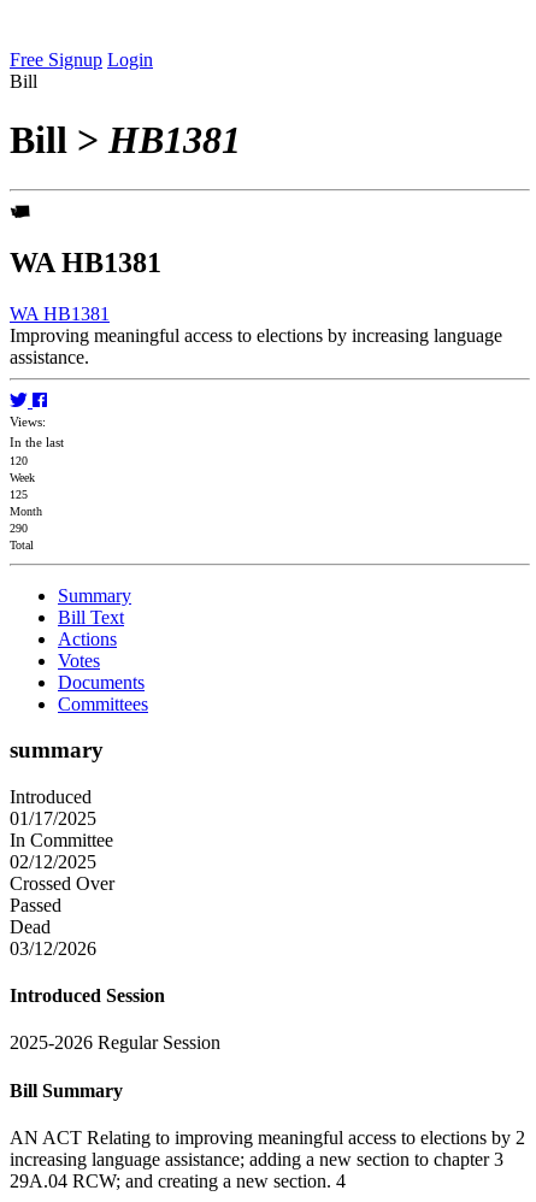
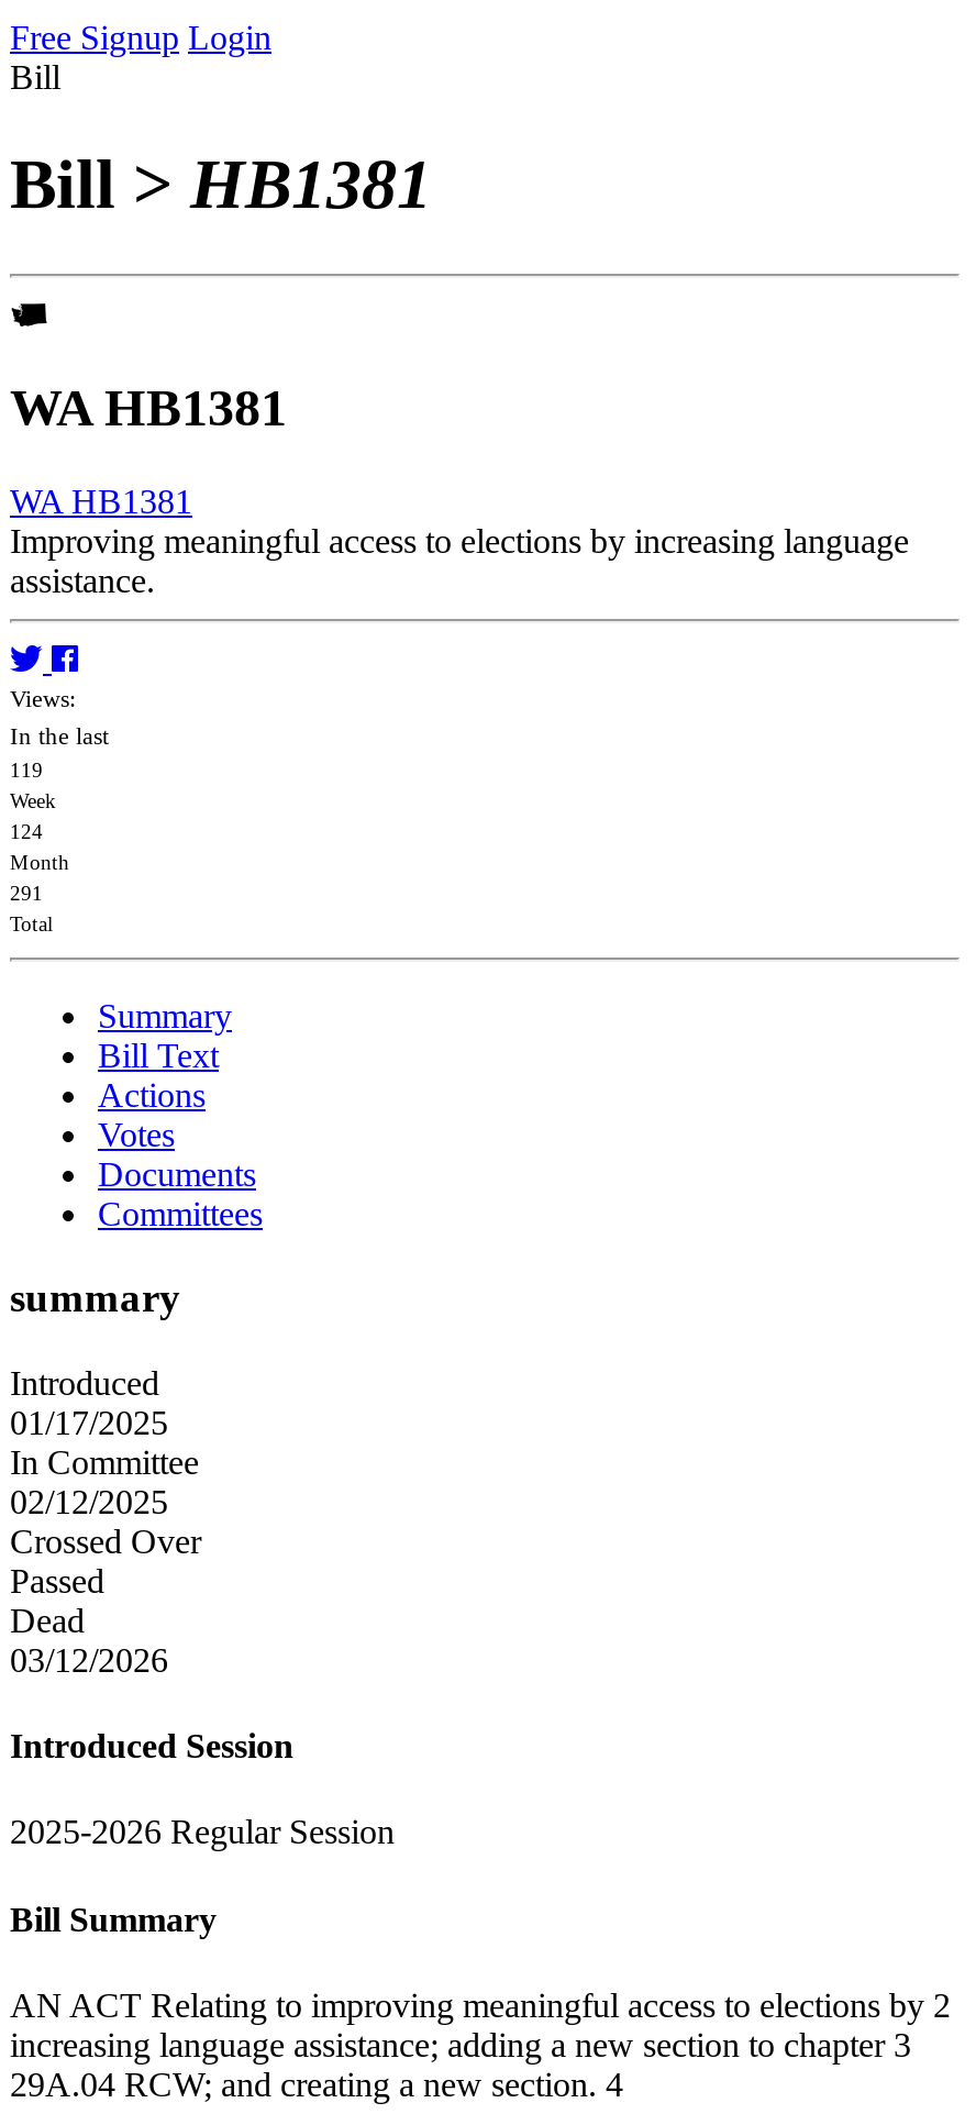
[10,453,28,467] 120 -> [10,756,43,781] 119
[10,487,28,500] 125 -> [10,818,43,842] 124
[10,521,28,534] 290 -> [10,879,43,904] 291

